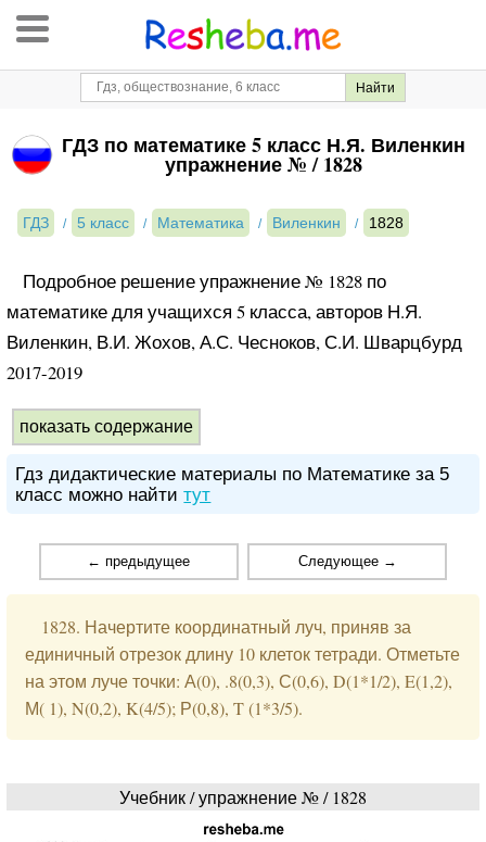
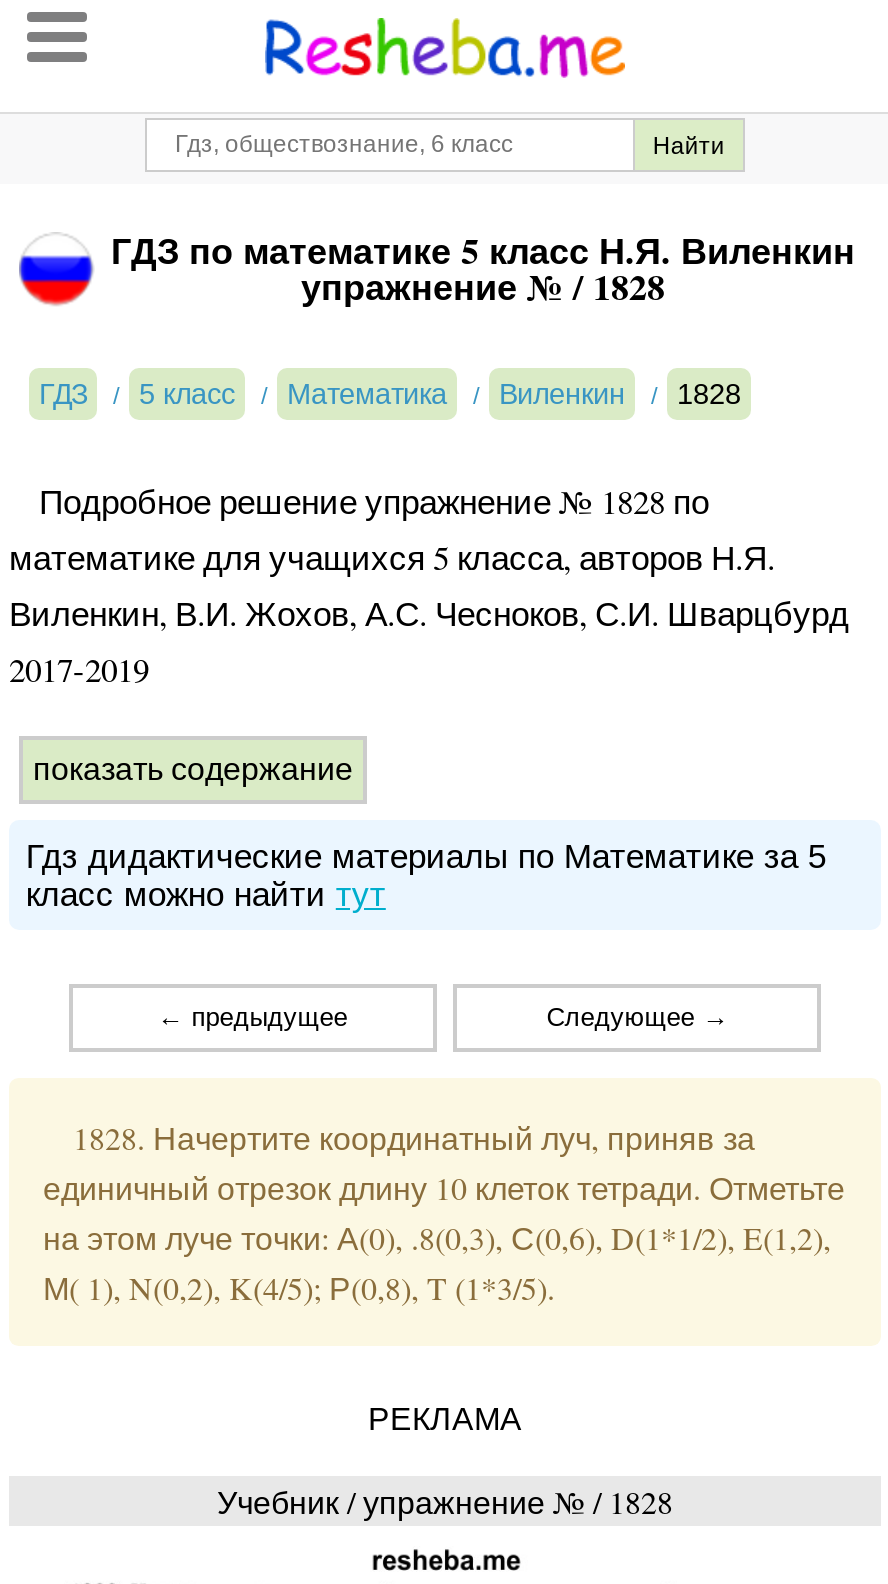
none -> [368,1402,522,1436] РЕКЛАМА

